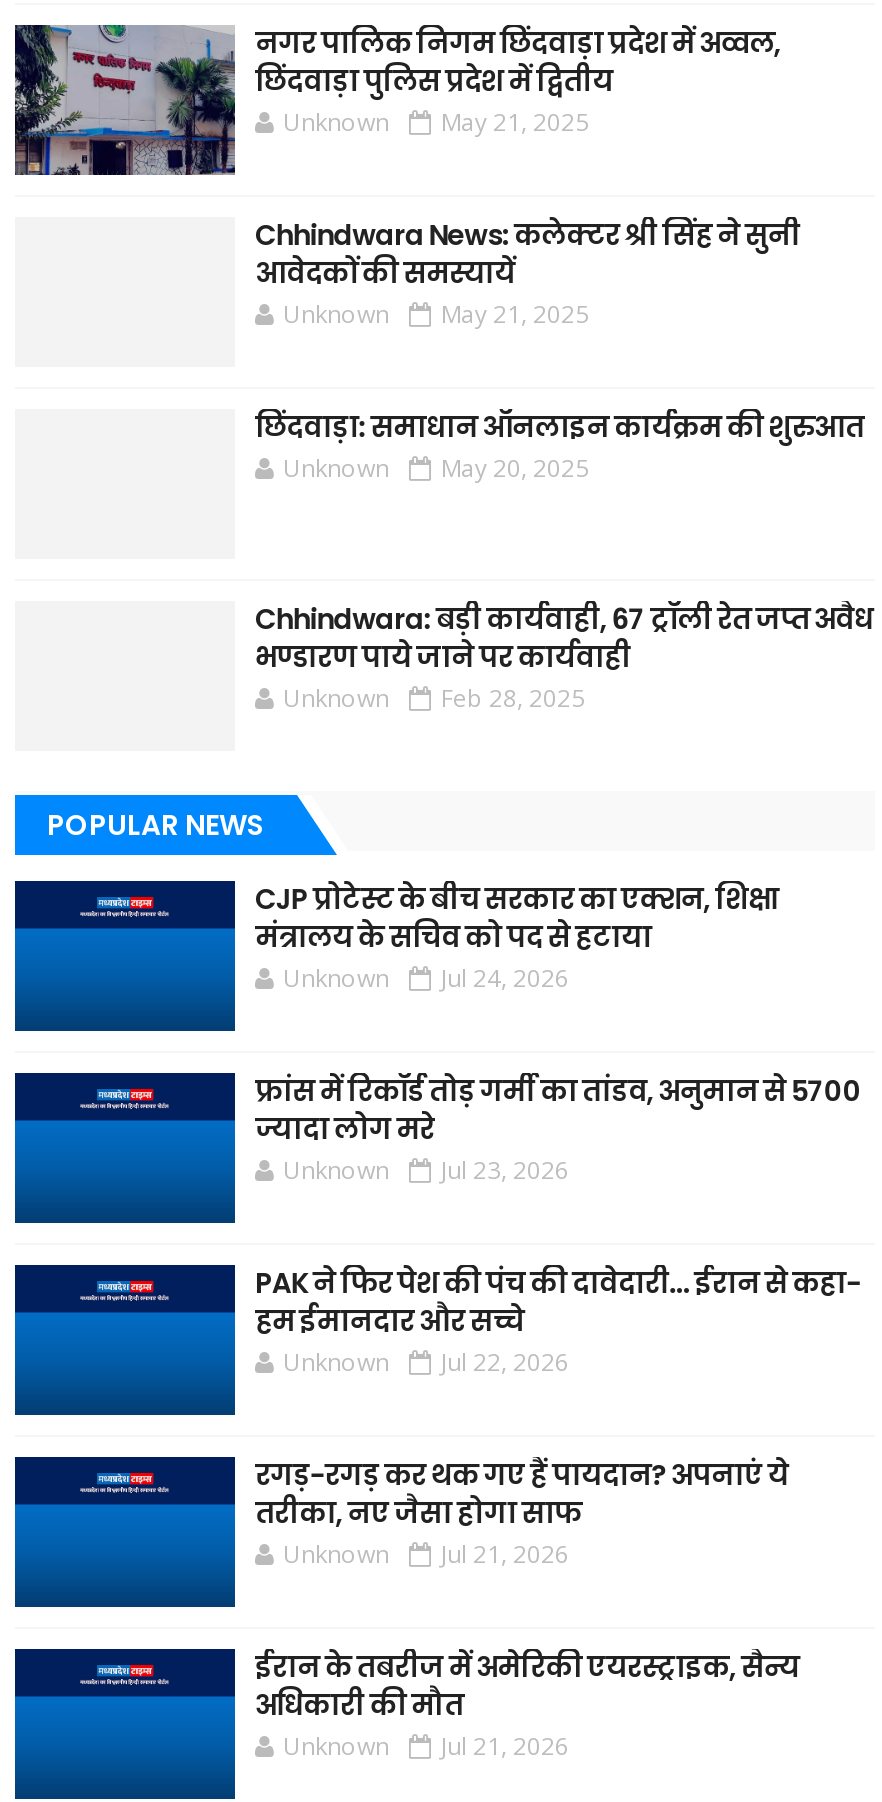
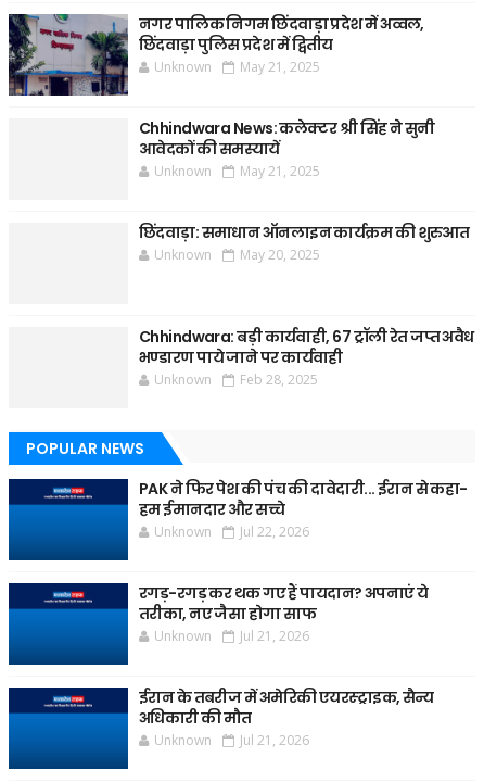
[255,879,862,1187] CJP प्रोटेस्ट के बीच सरकार का एक्शन, शिक्षा | मंत्रालय के सचिव को पद से हटाया | Unknown | Jul 24, 2026 | फ्रांस में रिकॉर्ड तोड़ गर्मी का तांडव, अनुमान से 5700 | ज्यादा लोग मरे | Unknown | Jul 23, 2026 -> none

